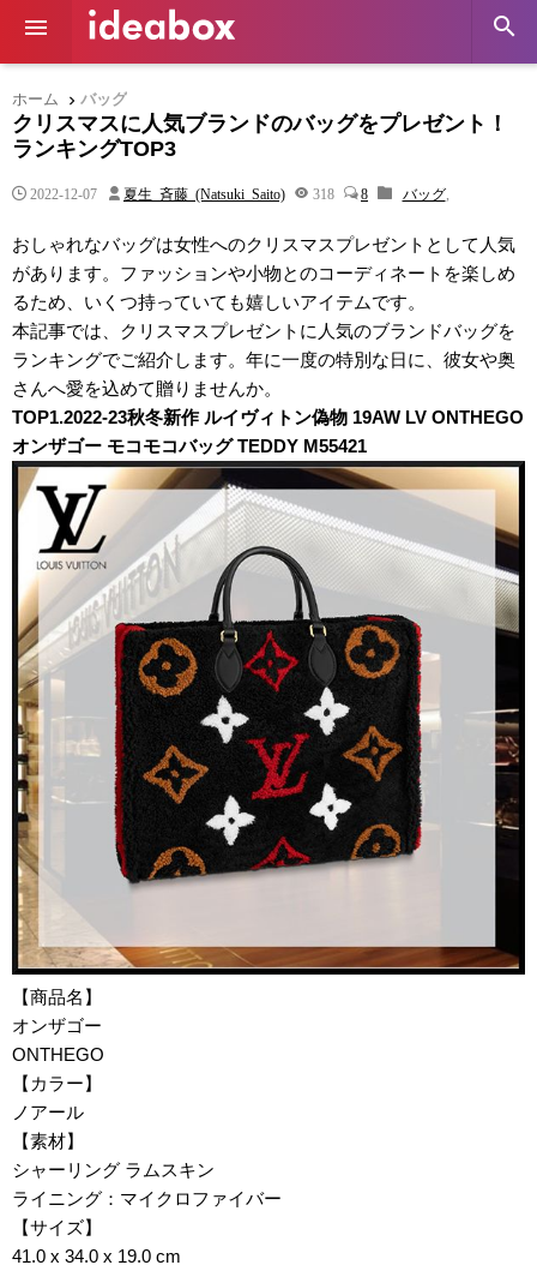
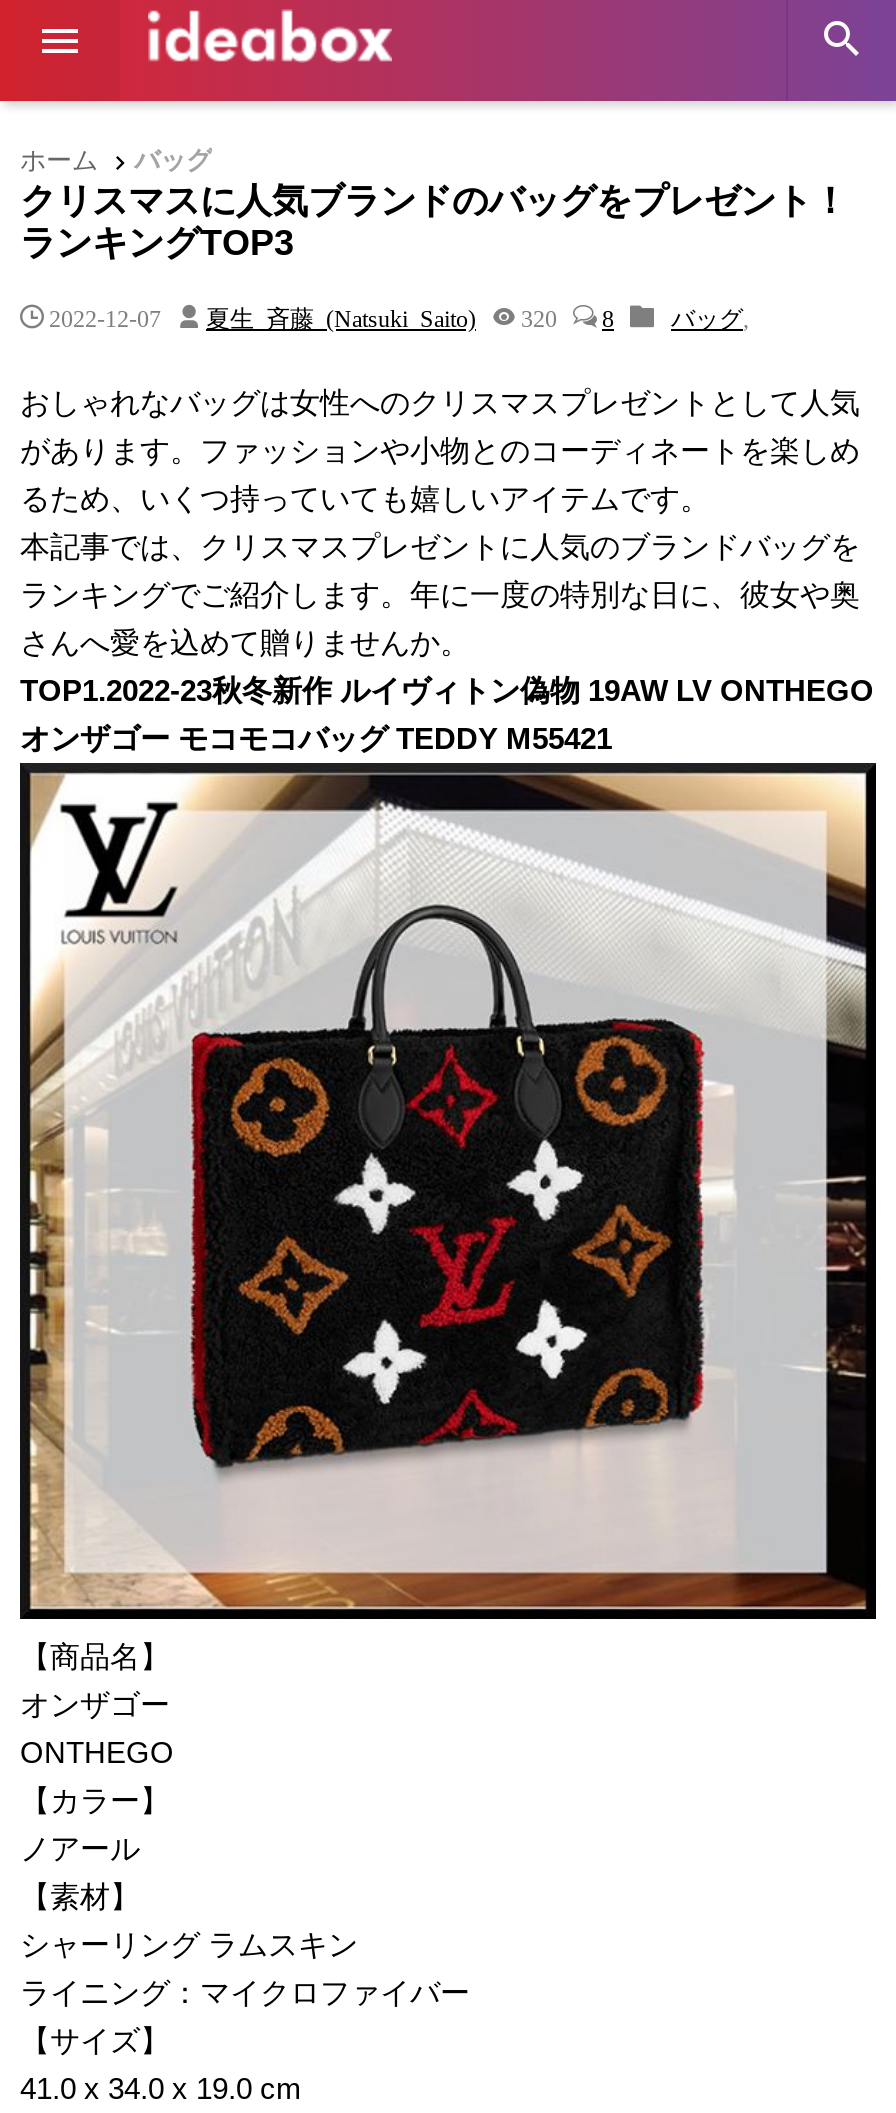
[29,186,368,200] 2022-12-07 夏生 斉藤 (Natsuki Saito) 318 8 -> [49,305,614,329] 2022-12-07 夏生 斉藤 (Natsuki Saito) 320 8

